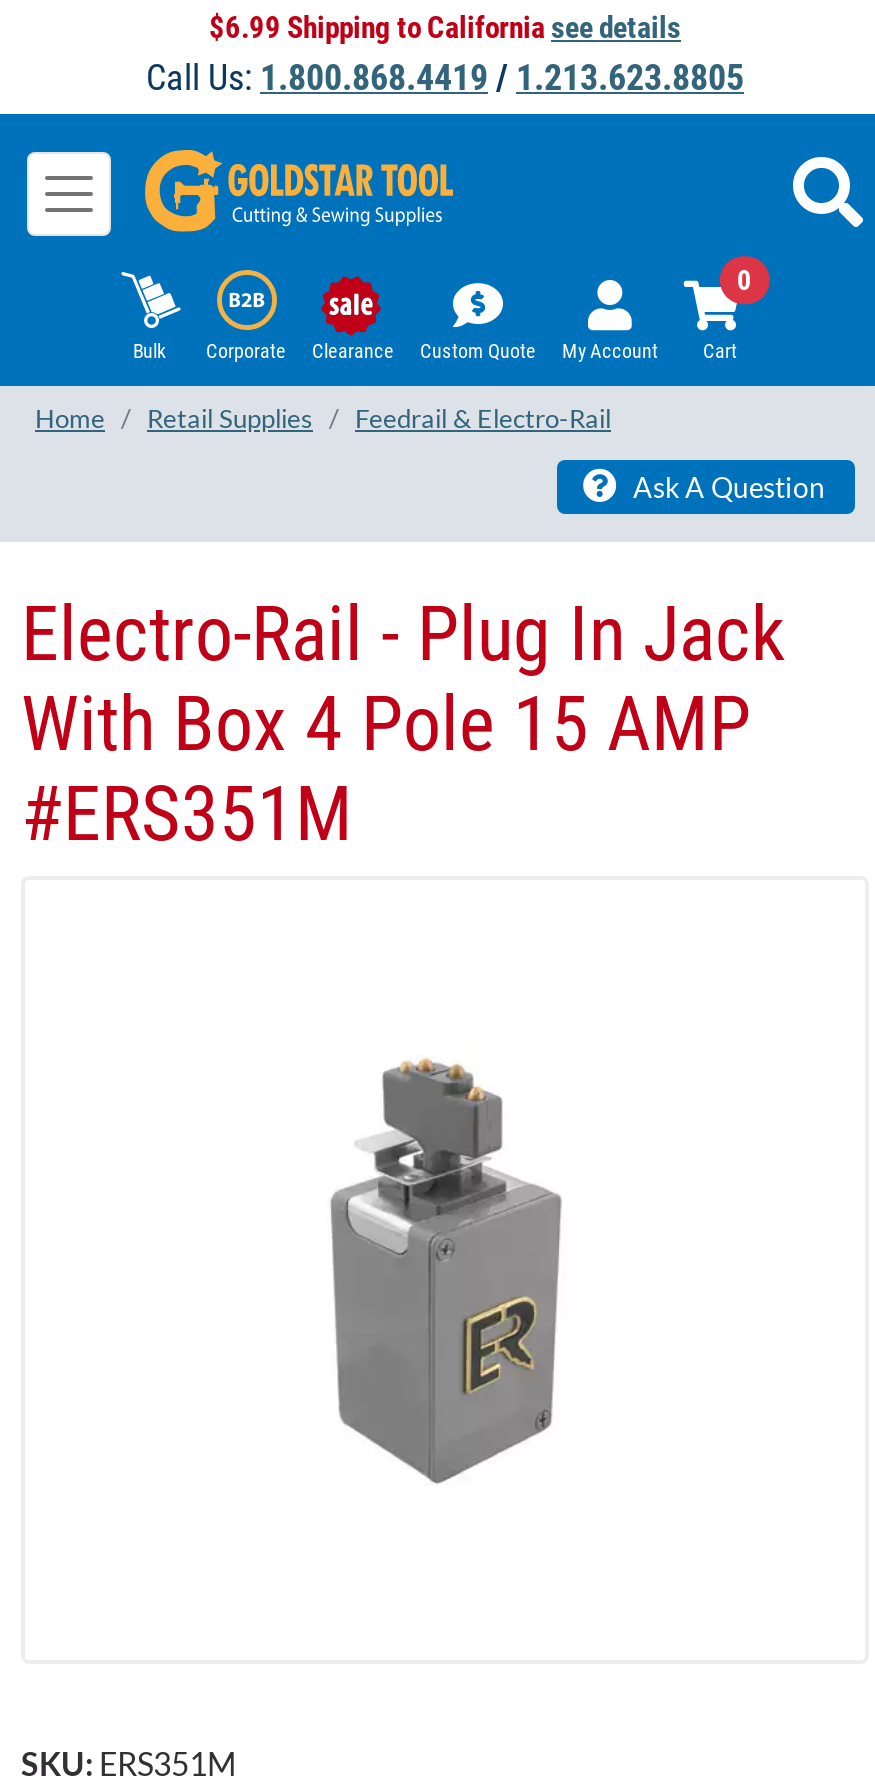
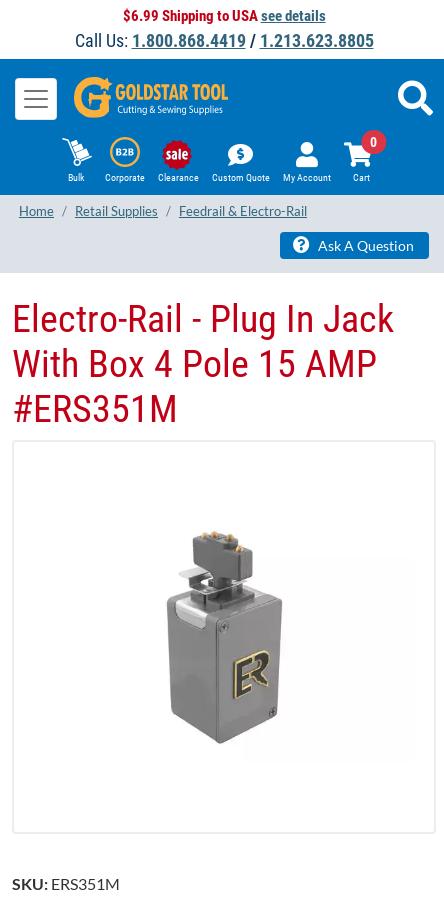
[209,10,681,46] $6.99 Shipping to California see details -> [122,7,325,25] $6.99 Shipping to USA see details

